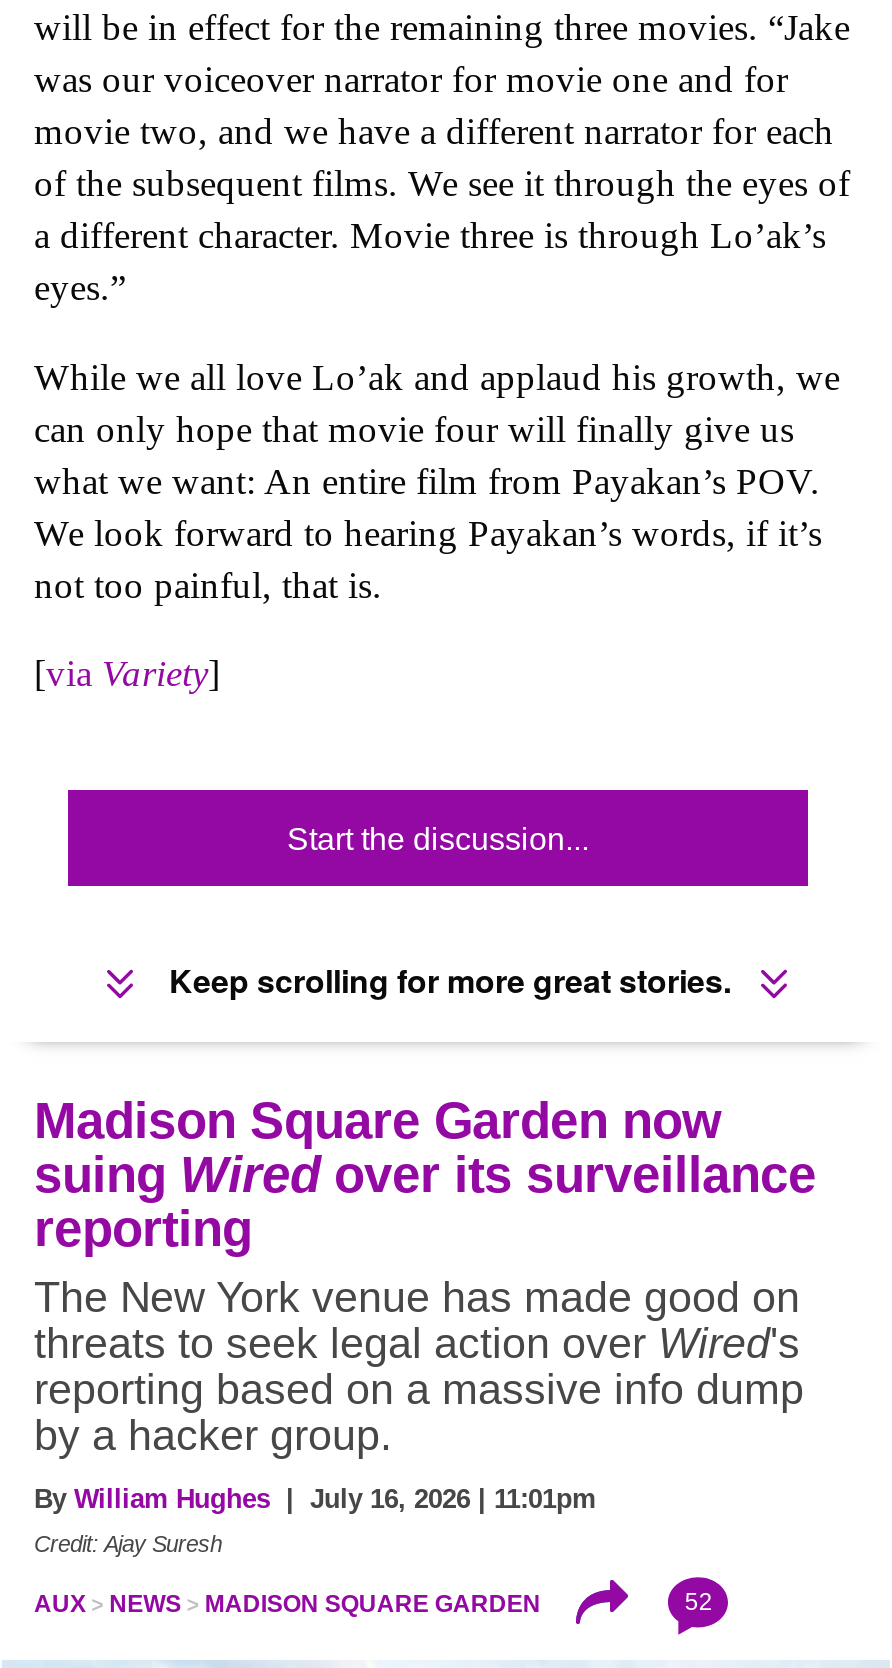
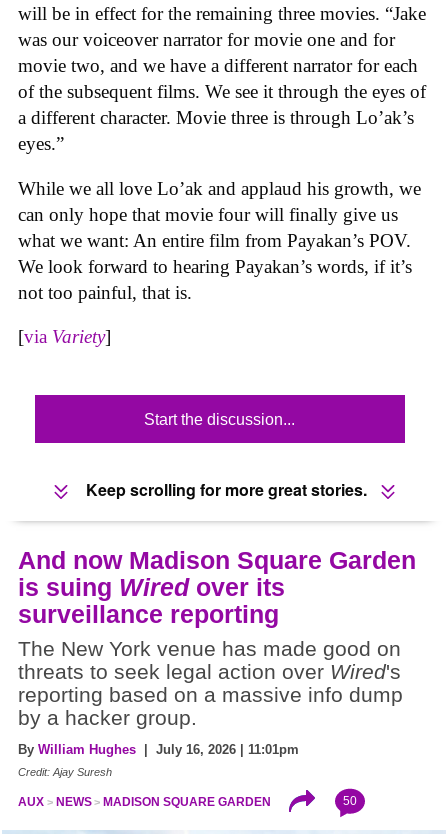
[34,1092,816,1256] Madison Square Garden now | suing Wired over its surveillance | reporting -> [18,546,416,628] And now Madison Square Garden | is suing Wired over its | surveillance reporting
[685,1588,713,1616] 52 -> [343,794,357,808] 50

